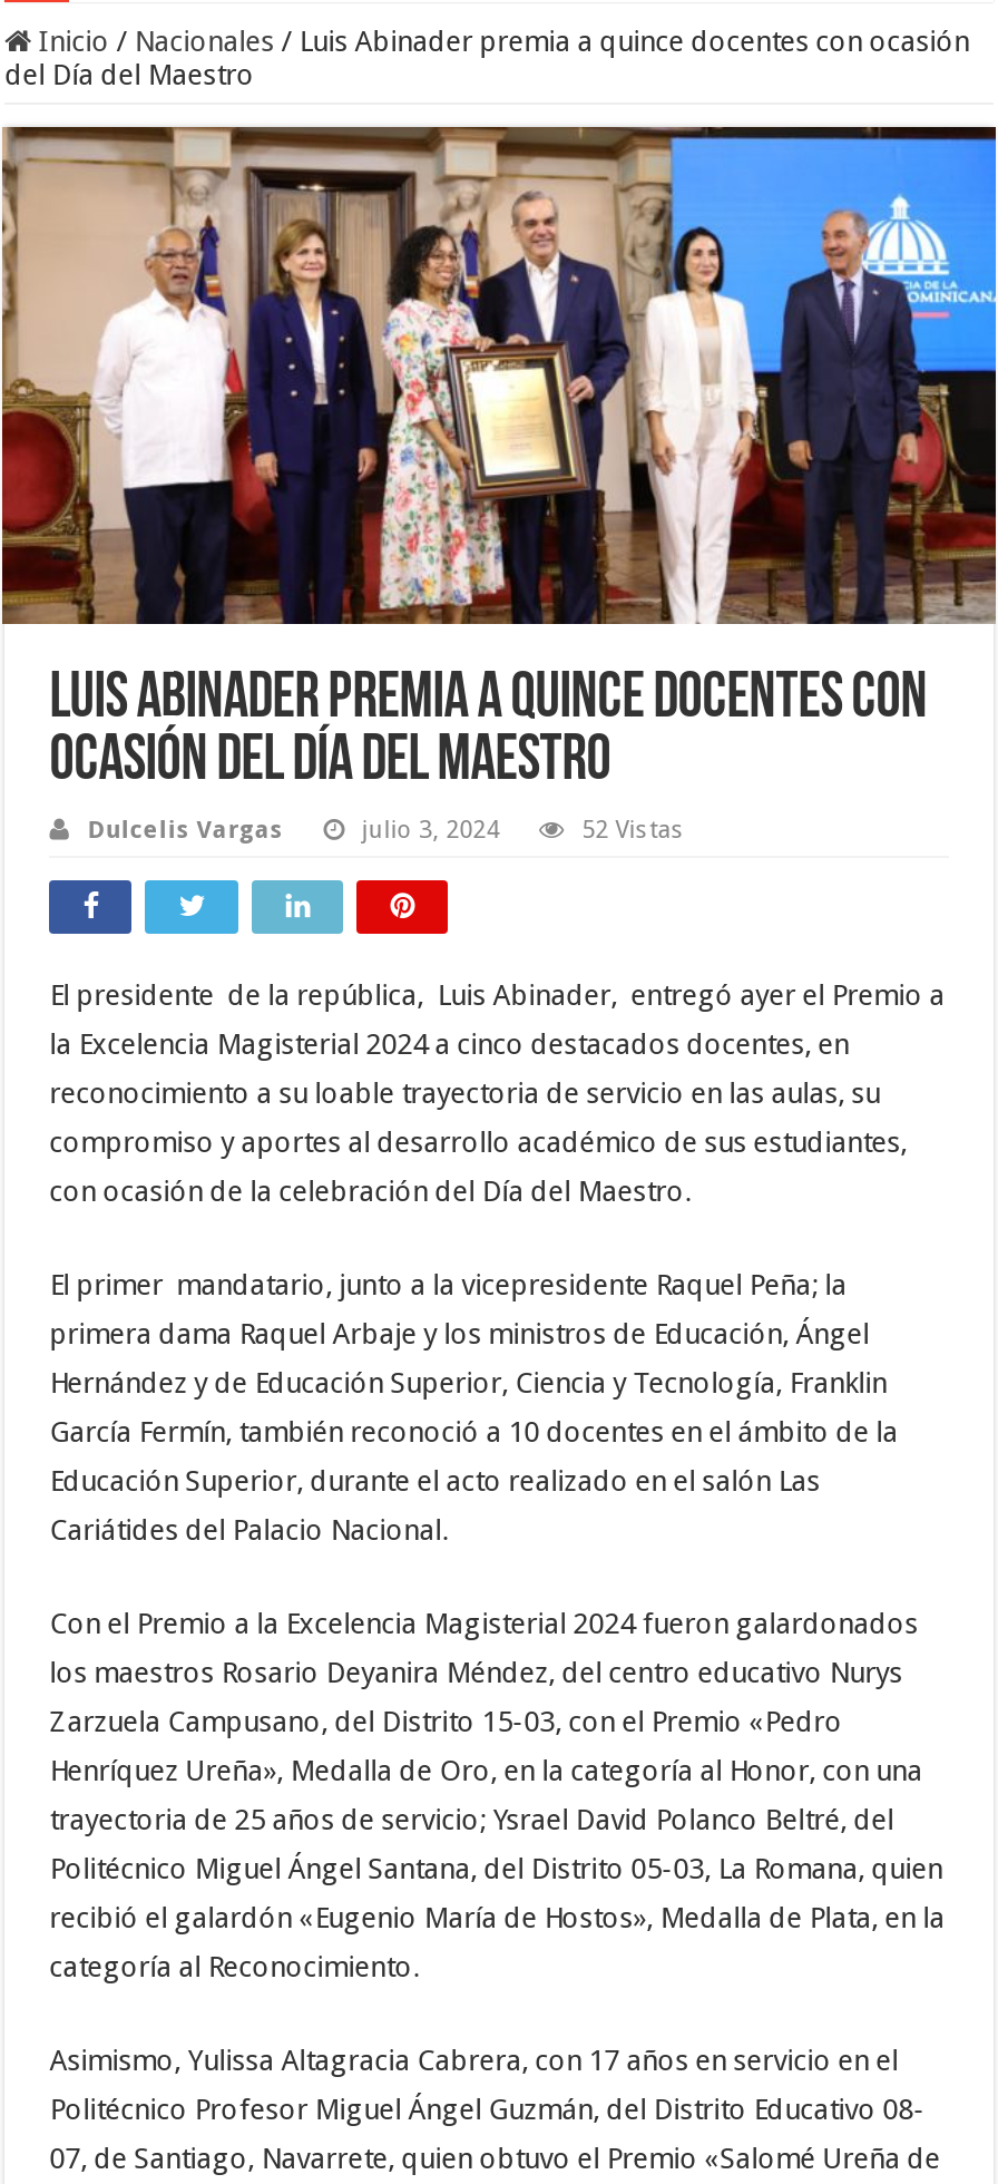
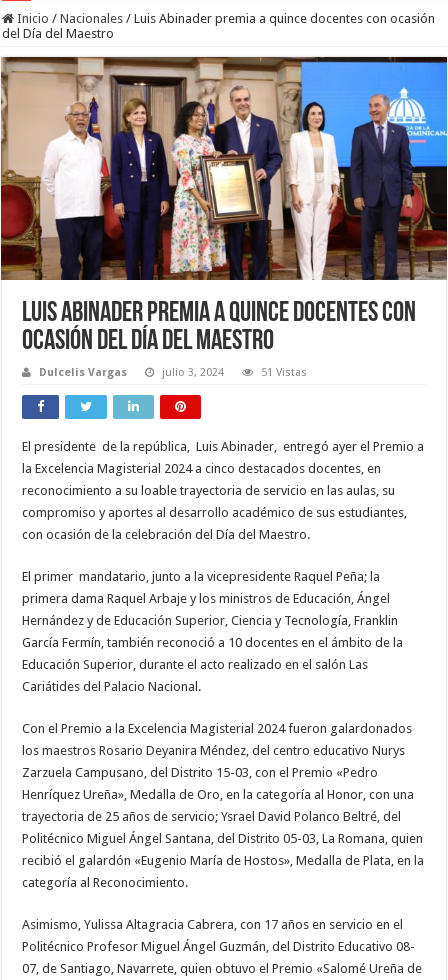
[582,815,684,844] 52 Vistas -> [261,366,307,379] 51 Vistas

